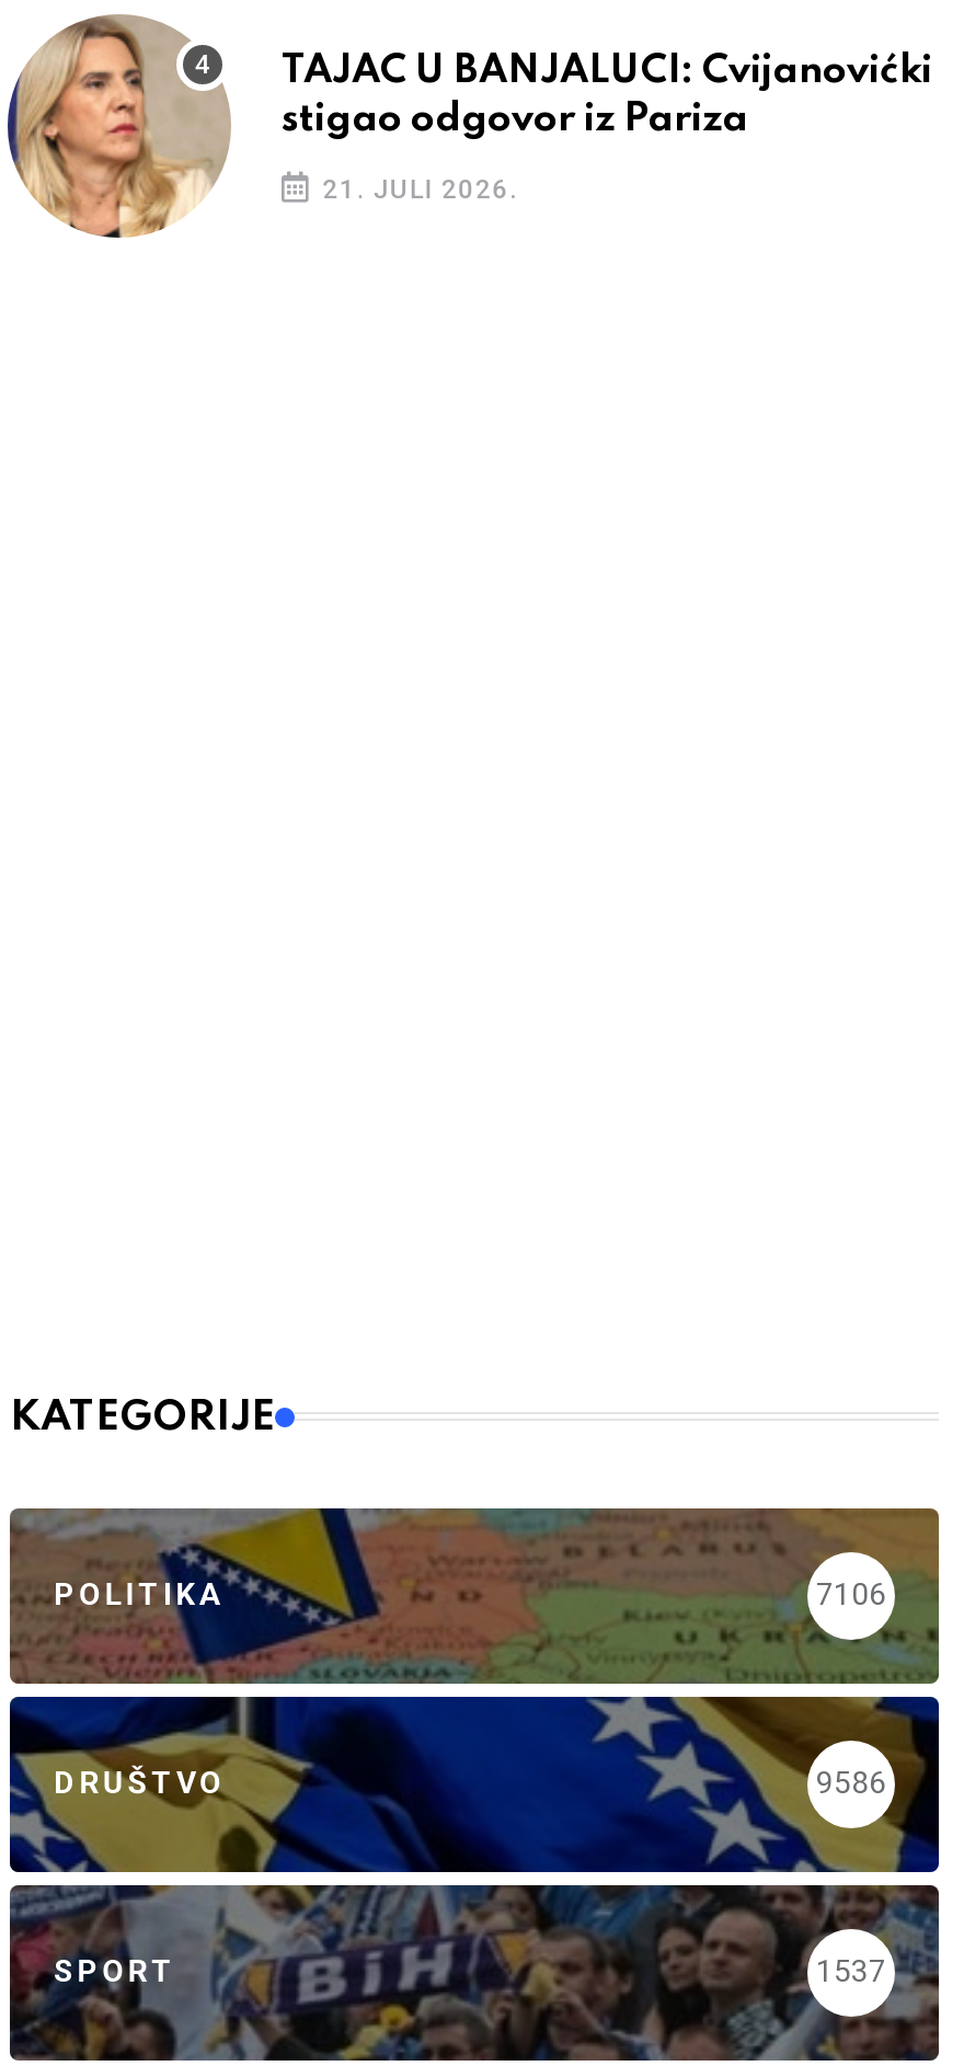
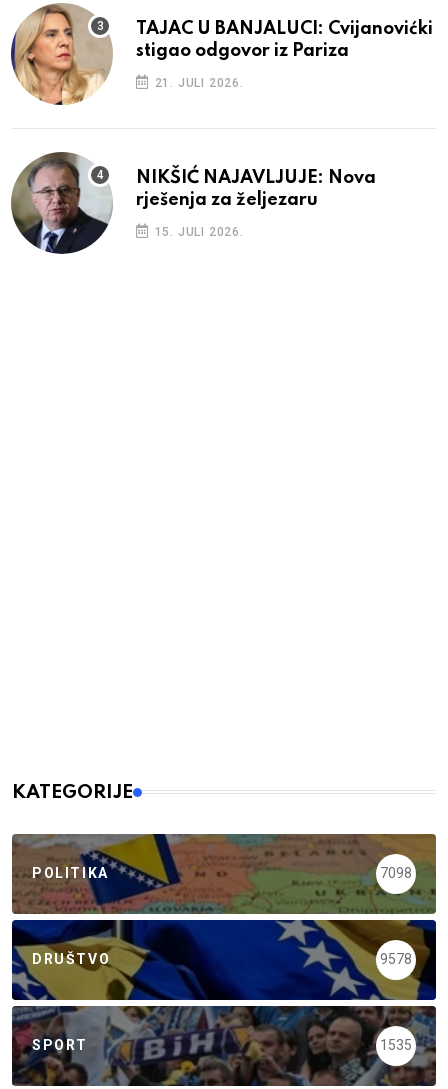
none -> [11,152,376,255] [image] | NIKŠIĆ NAJAVLJUJE: Nova | rješenja za željezaru | 15. JULI 2026.
[816,1577,886,1612] 7106 -> [380,865,412,881] 7098
[816,1766,886,1801] 9586 -> [380,951,412,967] 9578
[816,1954,886,1989] 1537 -> [380,1037,412,1053] 1535

